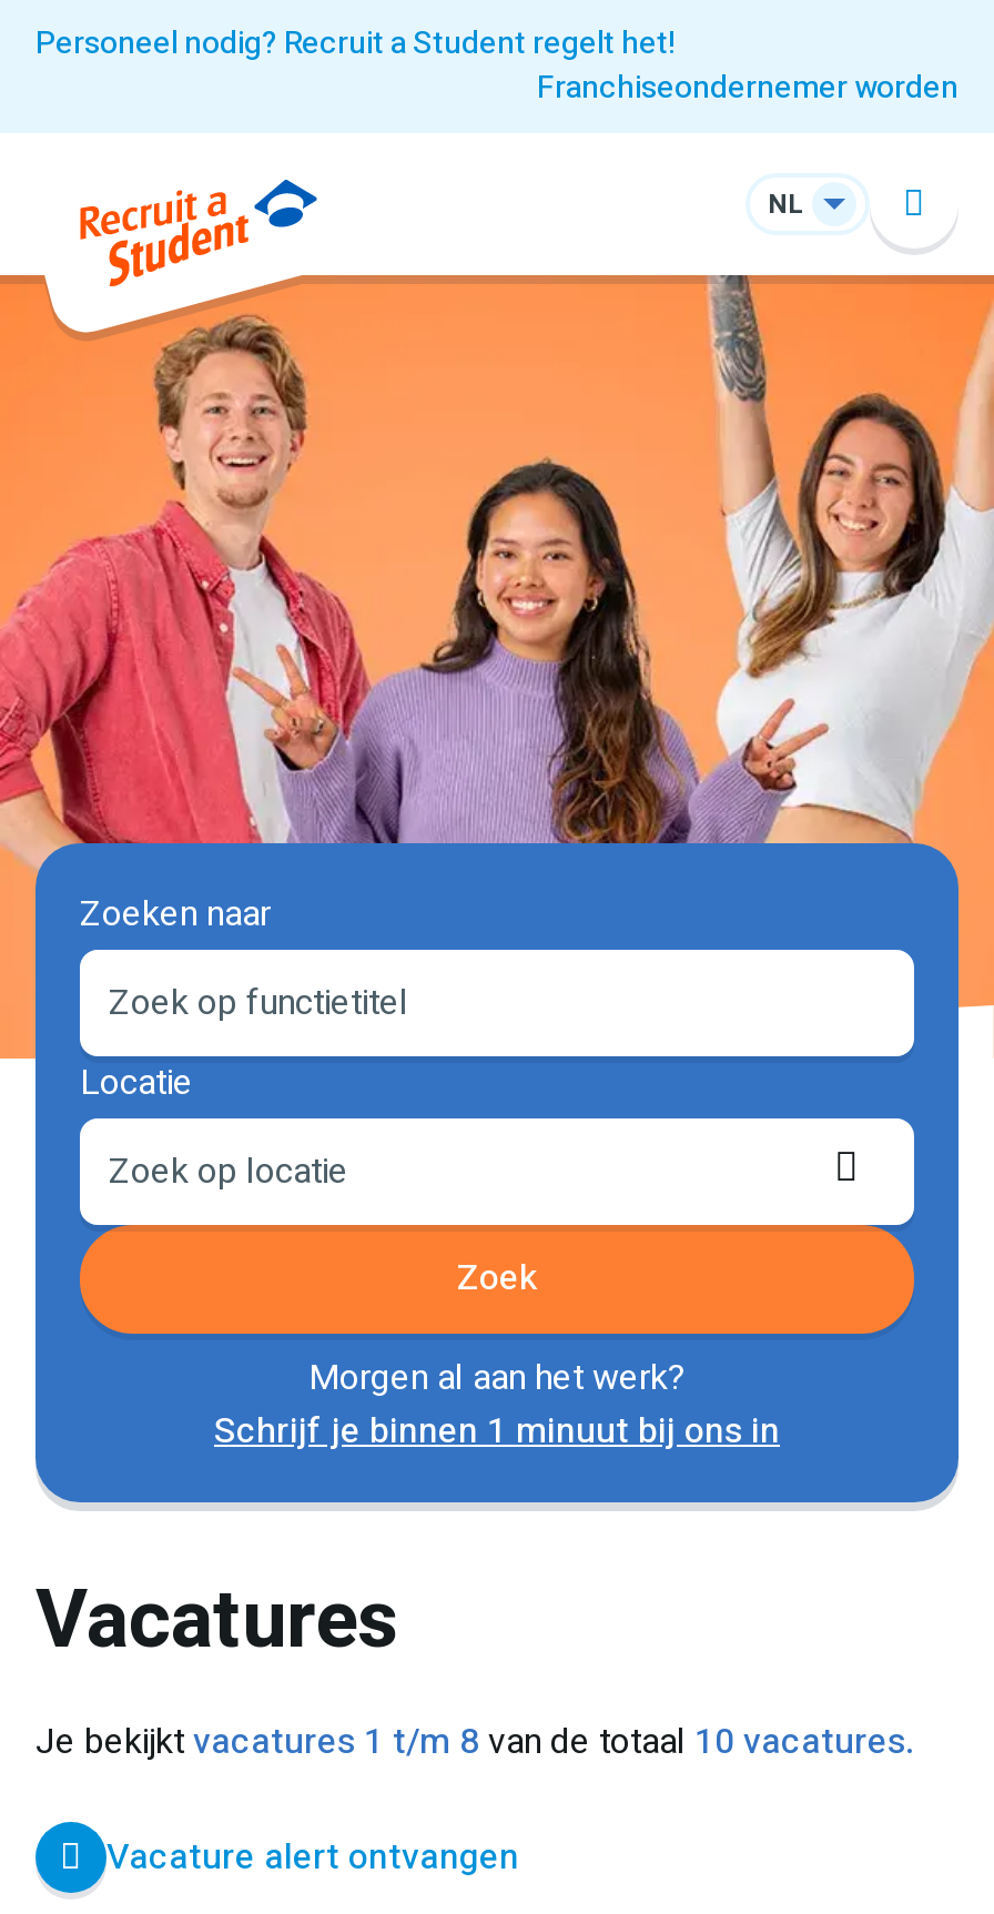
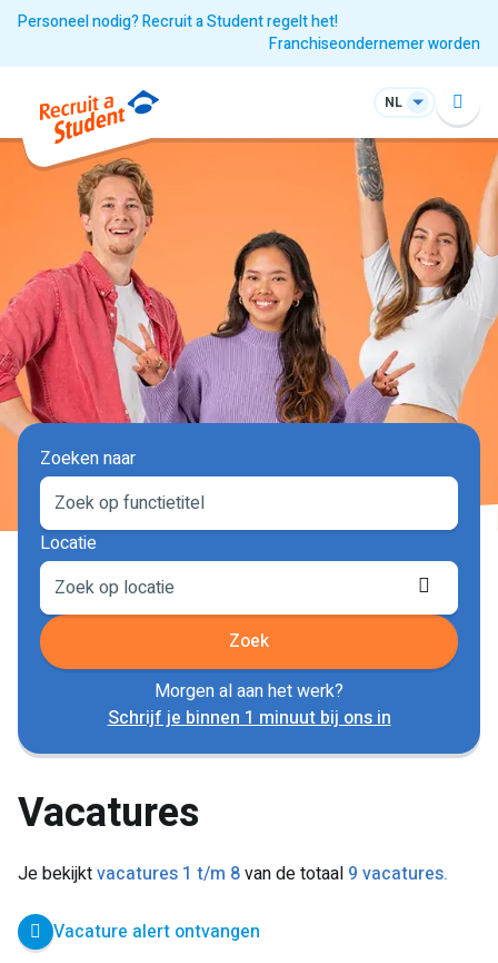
[35,1716,914,1769] Je bekijkt vacatures 1 t/m 8 van de totaal 10 vacatures. -> [18,861,448,888] Je bekijkt vacatures 1 t/m 8 van de totaal 9 vacatures.

